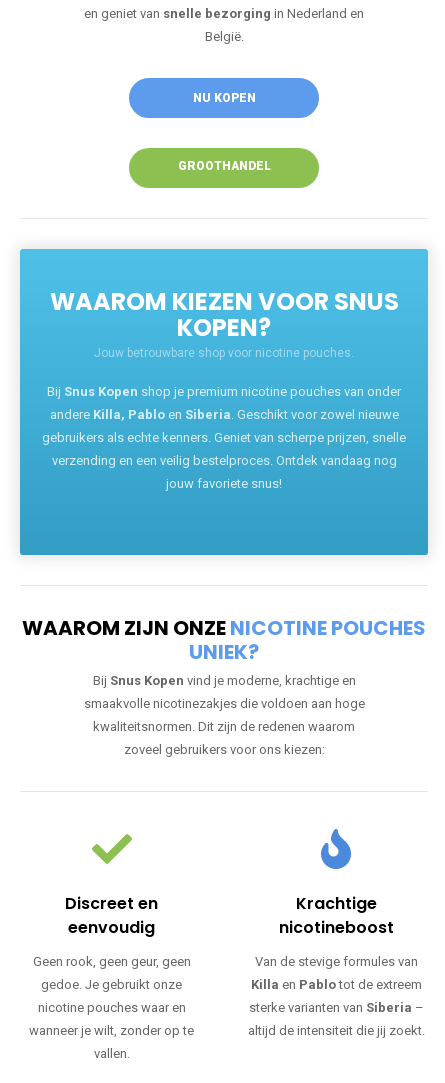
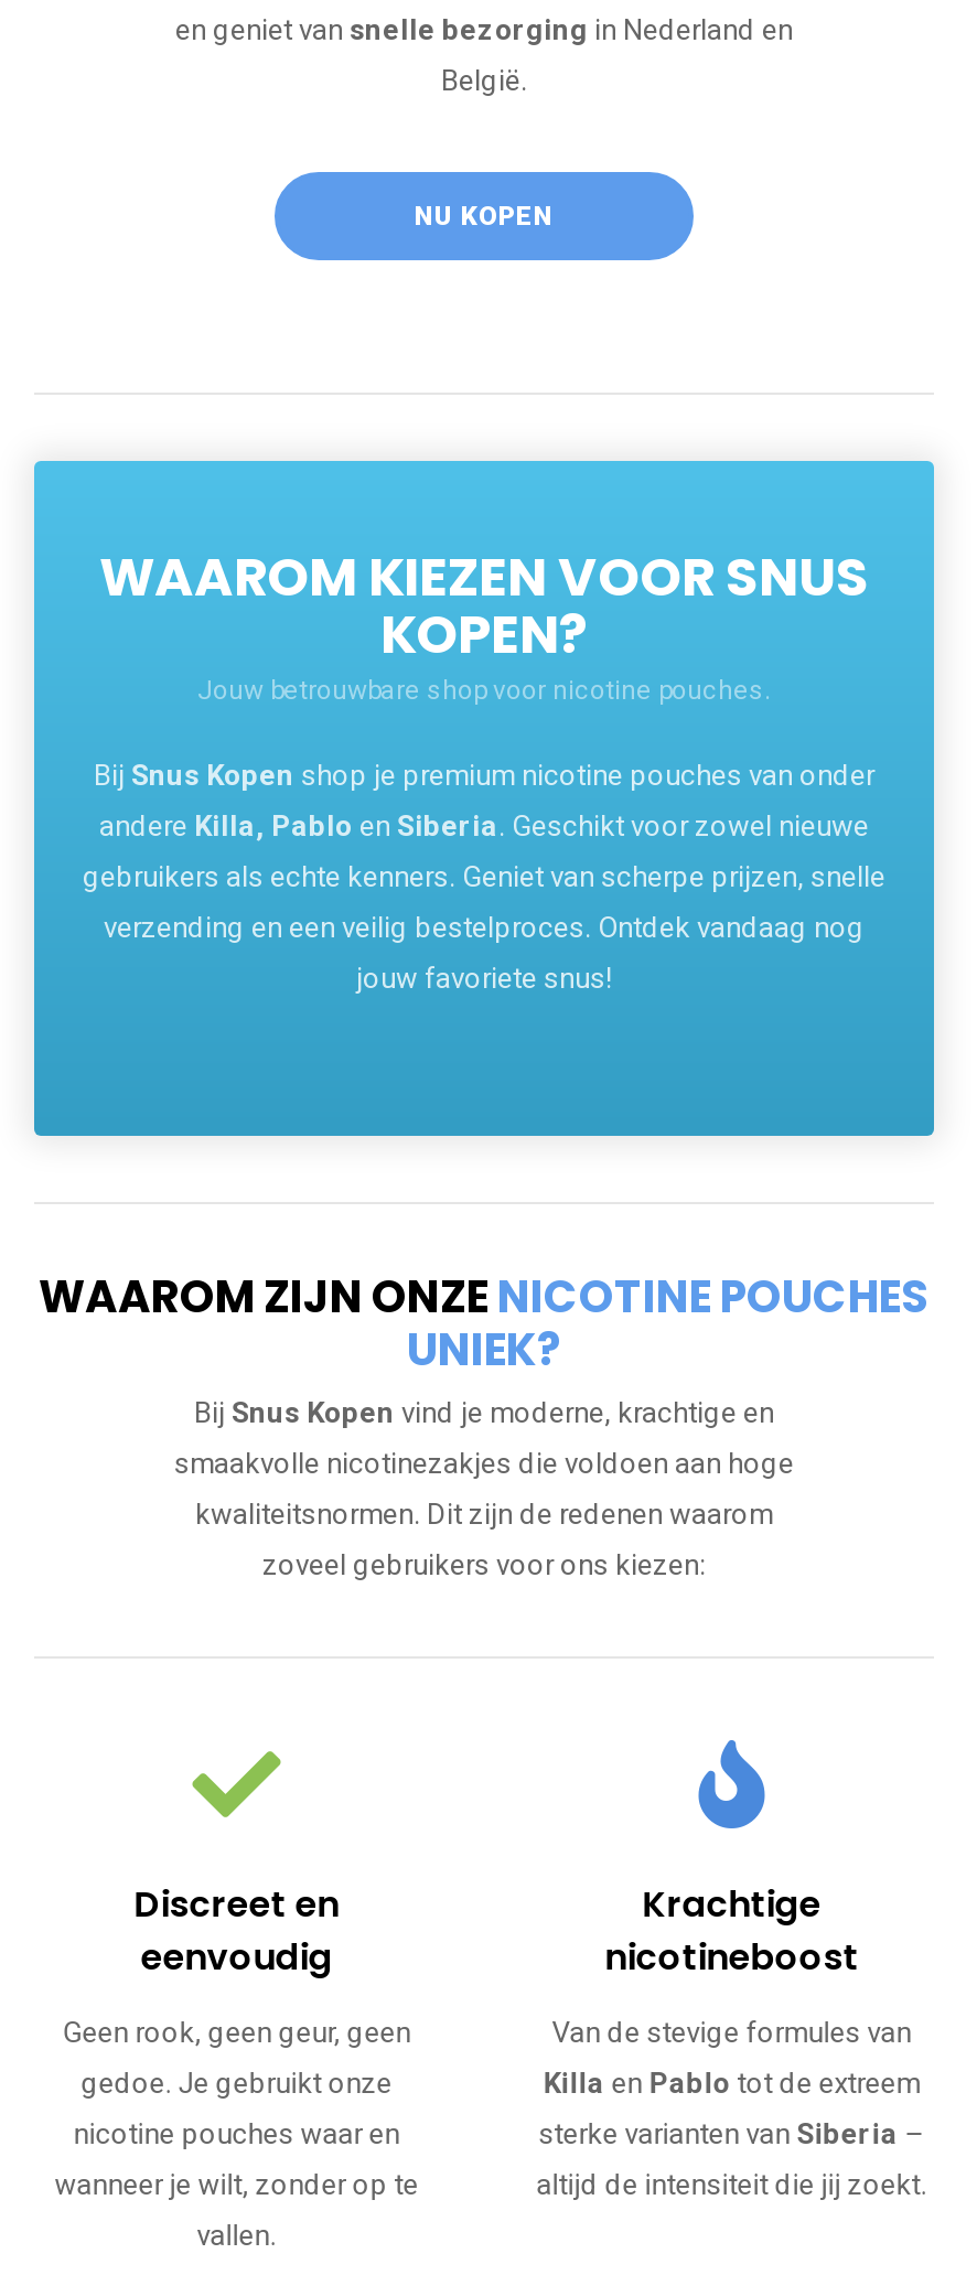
[177,159,270,173] GROOTHANDEL -> none

